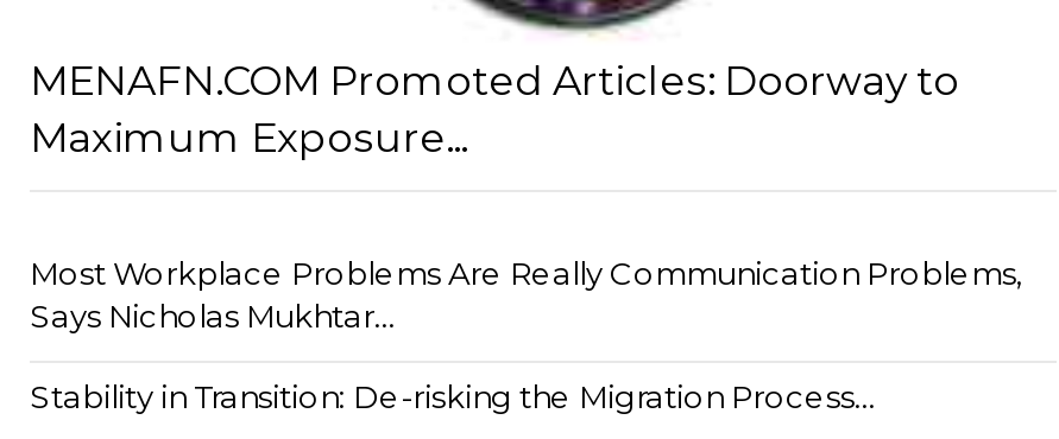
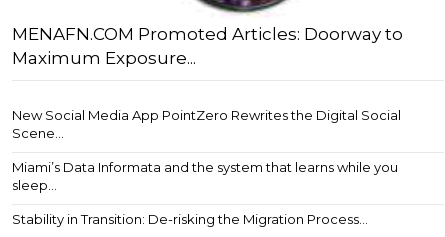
[30,255,1023,336] Most Workplace Problems Are Really Communication Problems, | Says Nicholas Mukhtar... -> [12,107,401,193] New Social Media App PointZero Rewrites the Digital Social | Scene... | Miami’s Data Informata and the system that learns while you | sleep...

